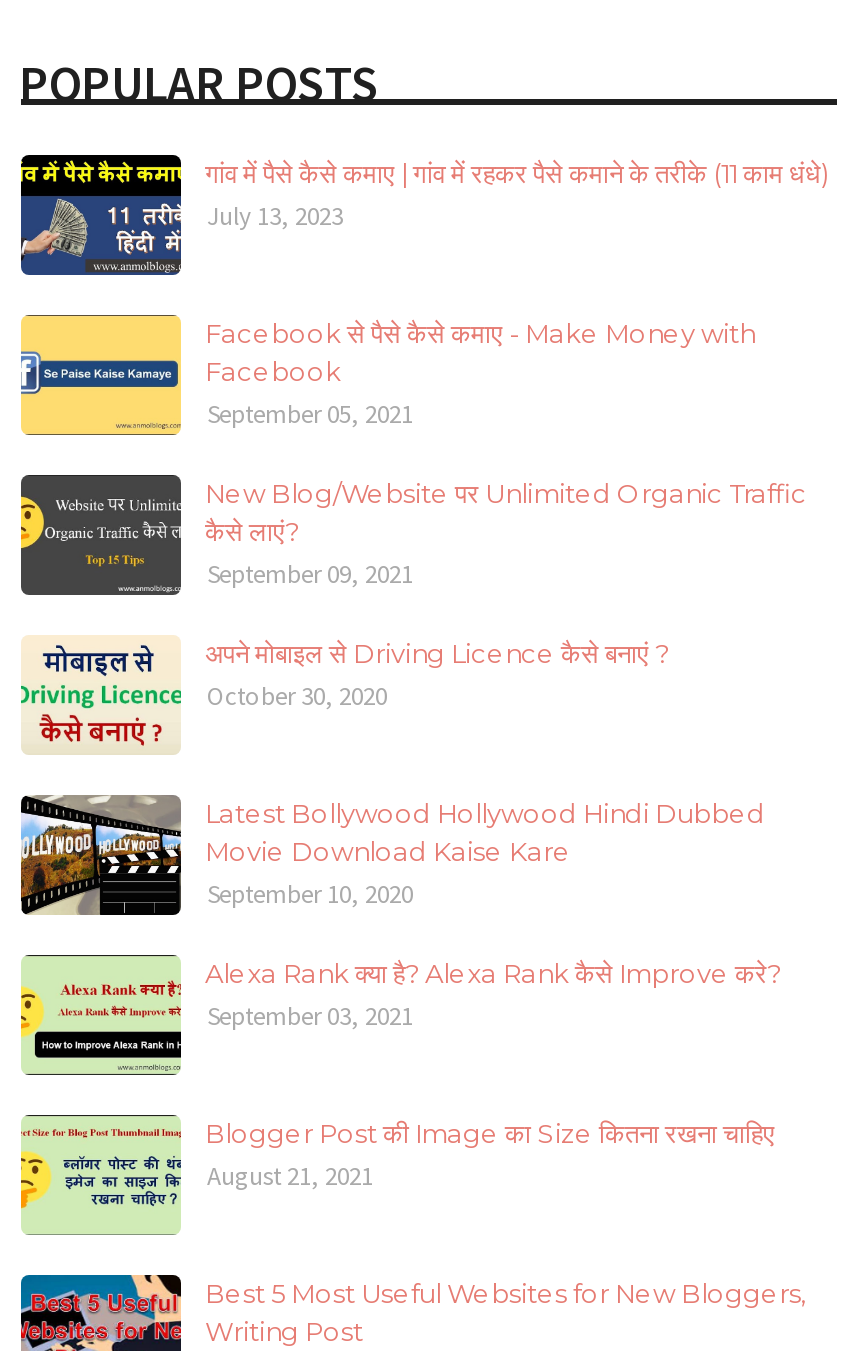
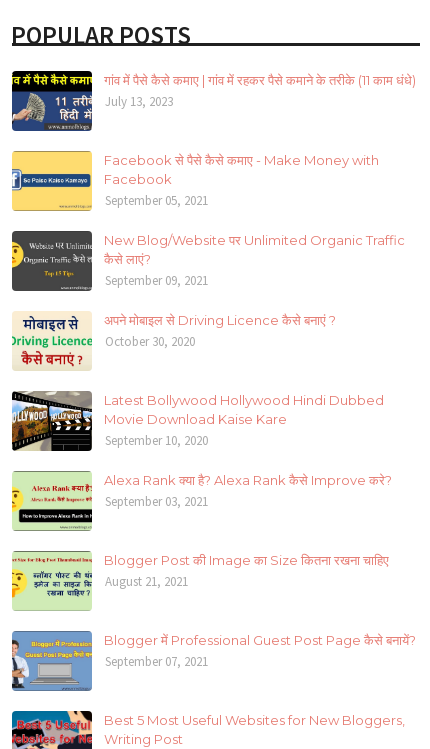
none -> [11,631,416,691] [image] | Blogger में Professional Guest Post Page कैसे बनायें? | September 07, 2021

